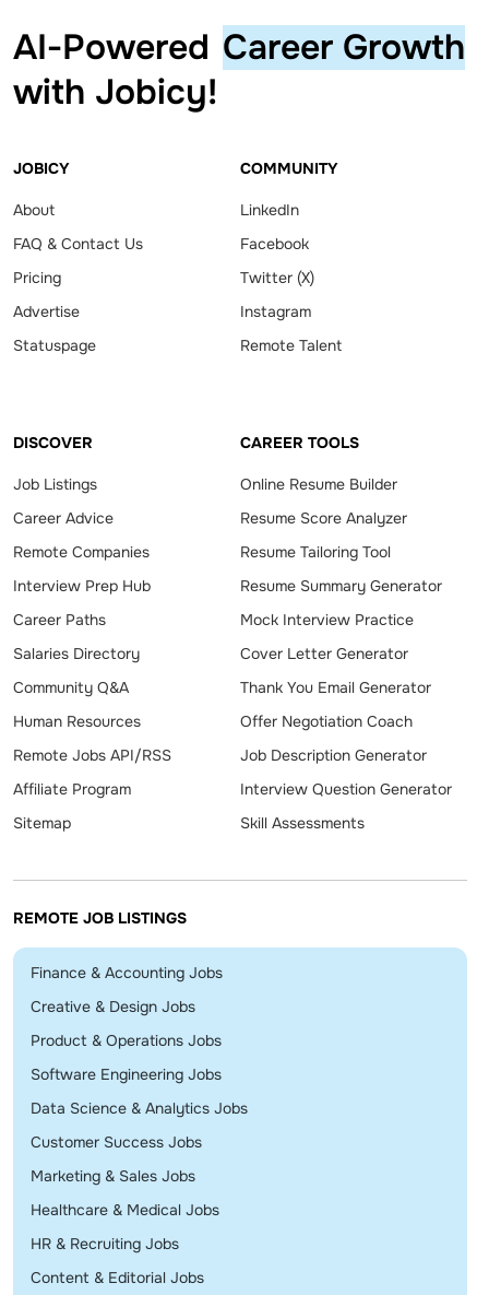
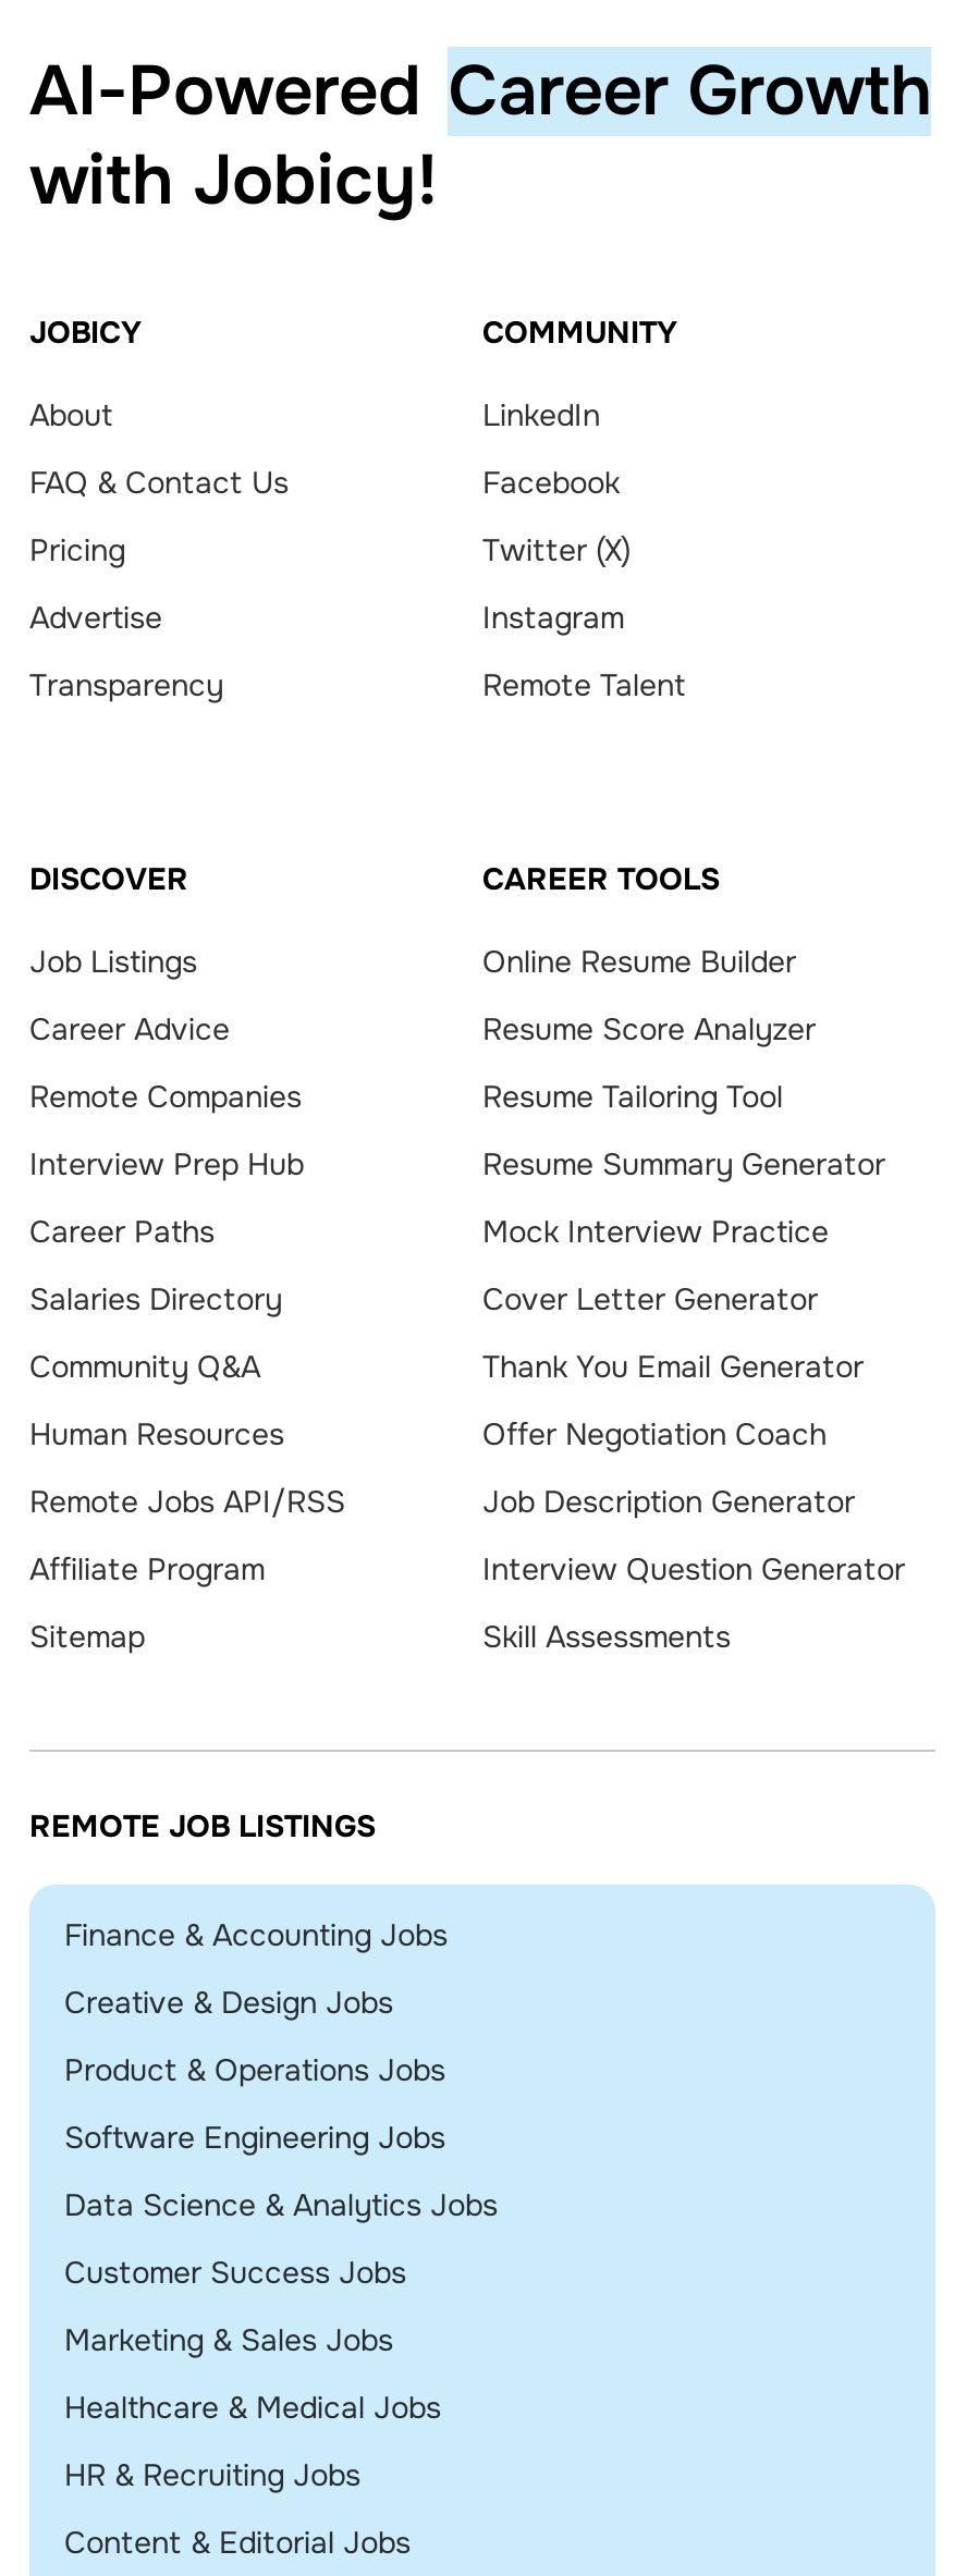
[13,336,96,355] Statuspage -> [29,666,223,705] Transparency

